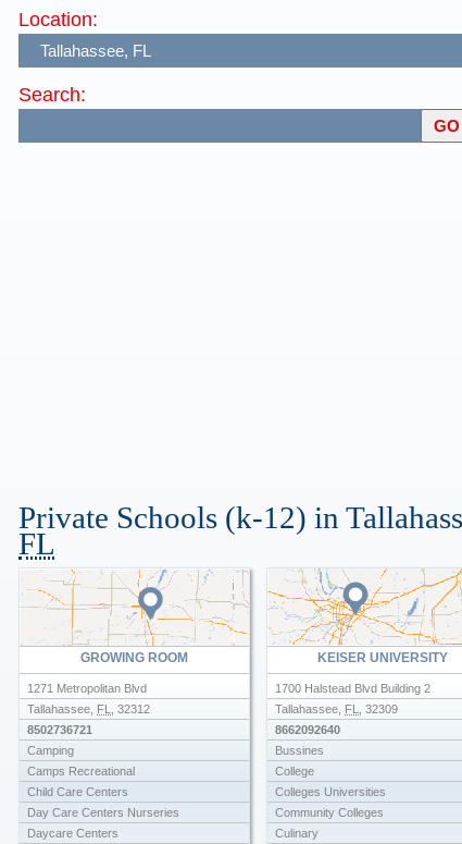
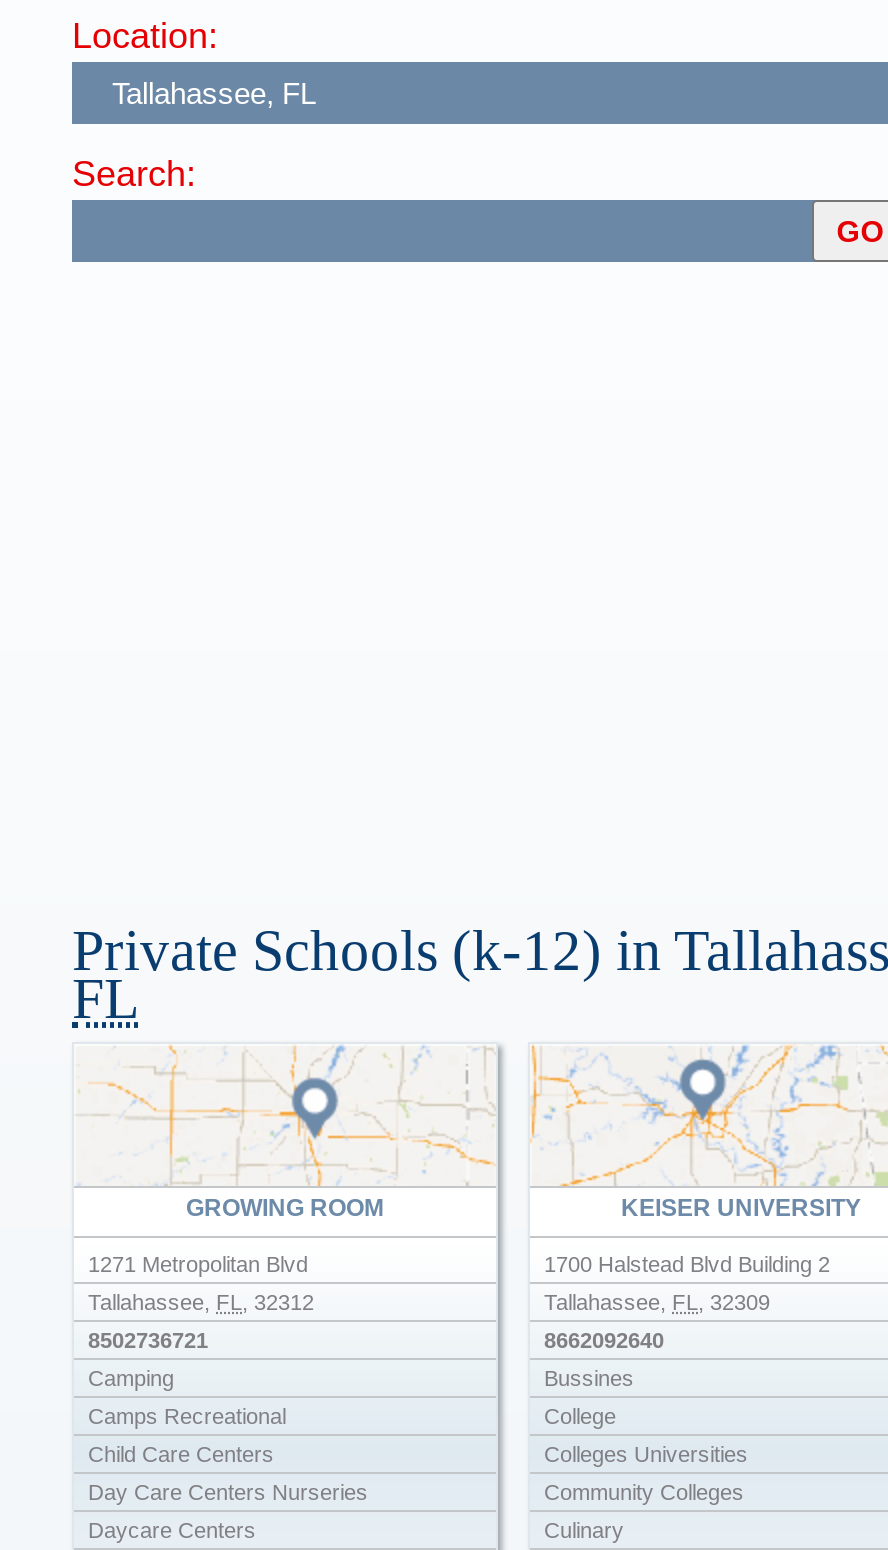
[269,567,459,646] [image] -> [530,1044,882,1188] [image]

